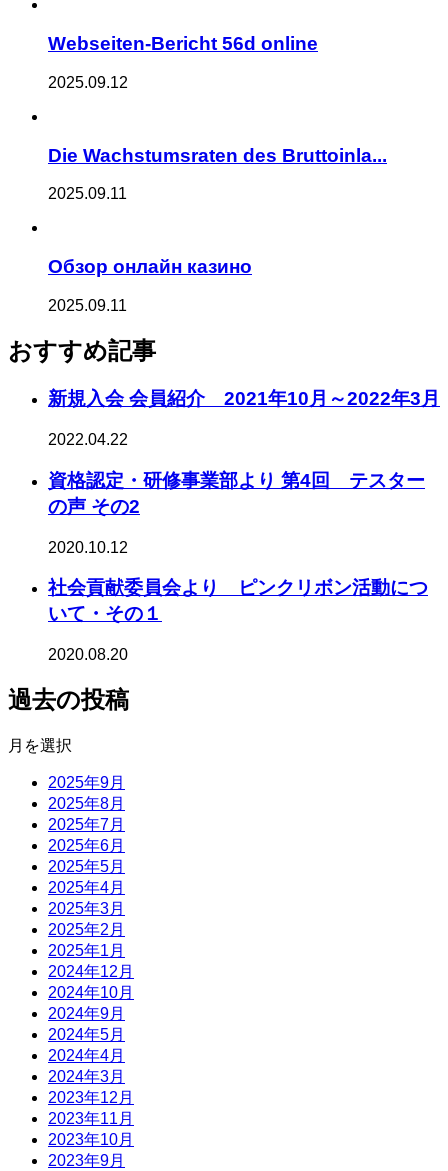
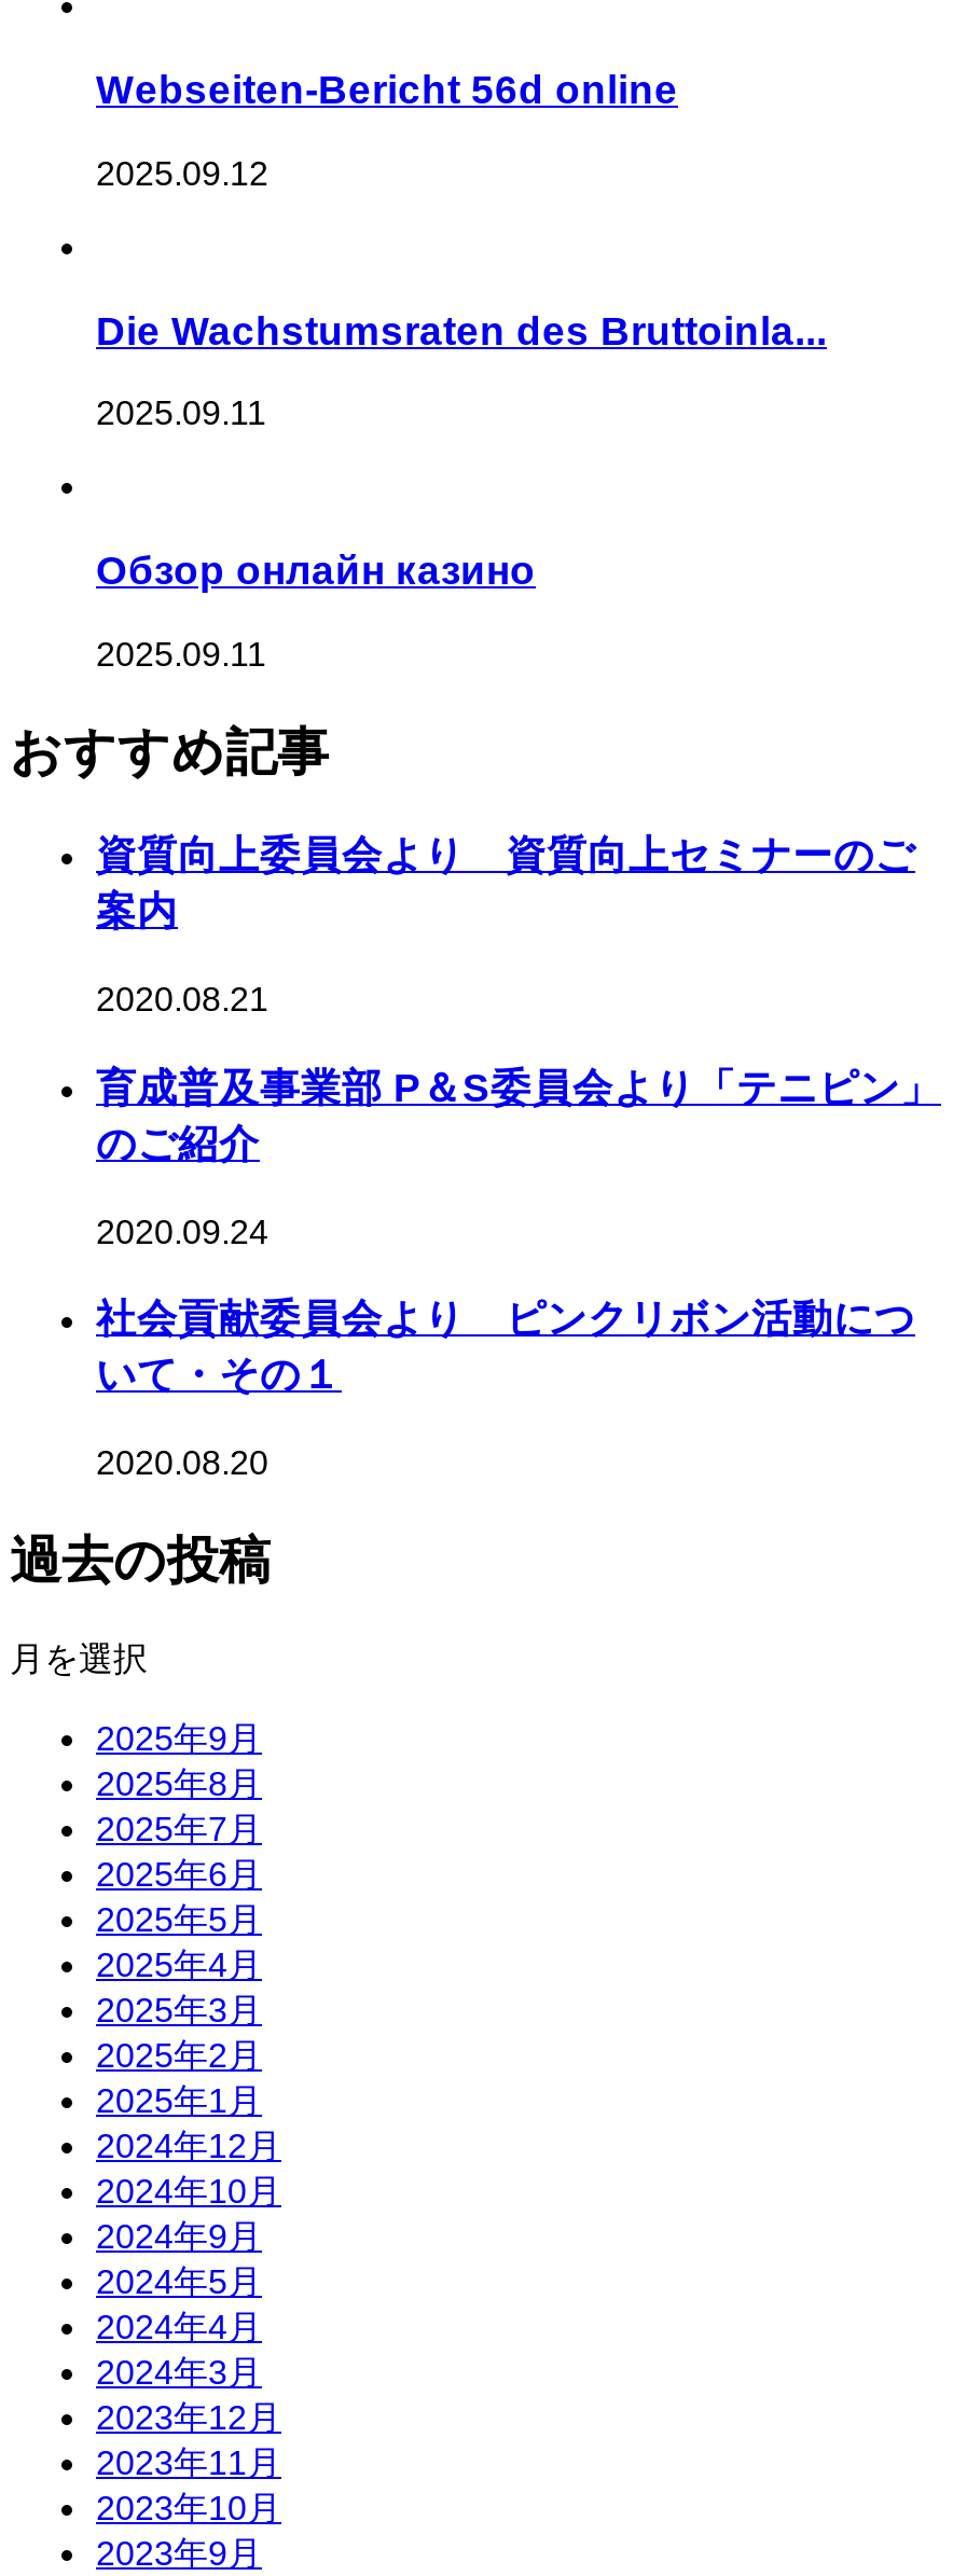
[48,388,440,409] 新規入会 会員紹介 2021年10月～2022年3月 -> [96,833,915,934] 資質向上委員会より 資質向上セミナーのご | 案内
[48,431,128,448] 2022.04.22 -> [96,981,268,1018] 2020.08.21
[48,470,425,517] 資格認定・研修事業部より 第4回 テスター | の声 その2 -> [96,1065,941,1166] 育成普及事業部 P＆S委員会より「テニピン」 | のご紹介
[48,539,128,556] 2020.10.12 -> [96,1213,268,1249] 2020.09.24

